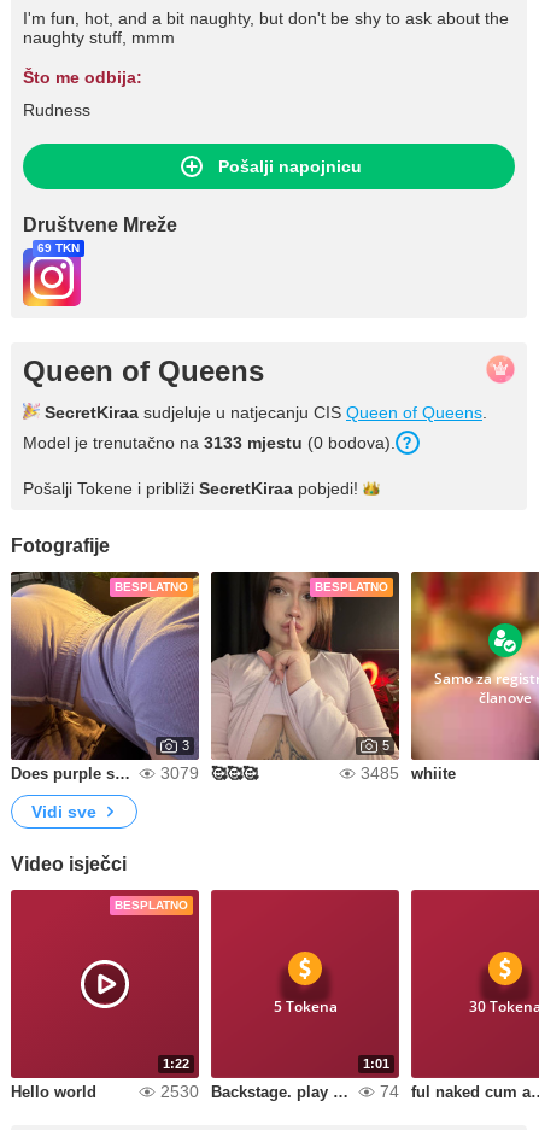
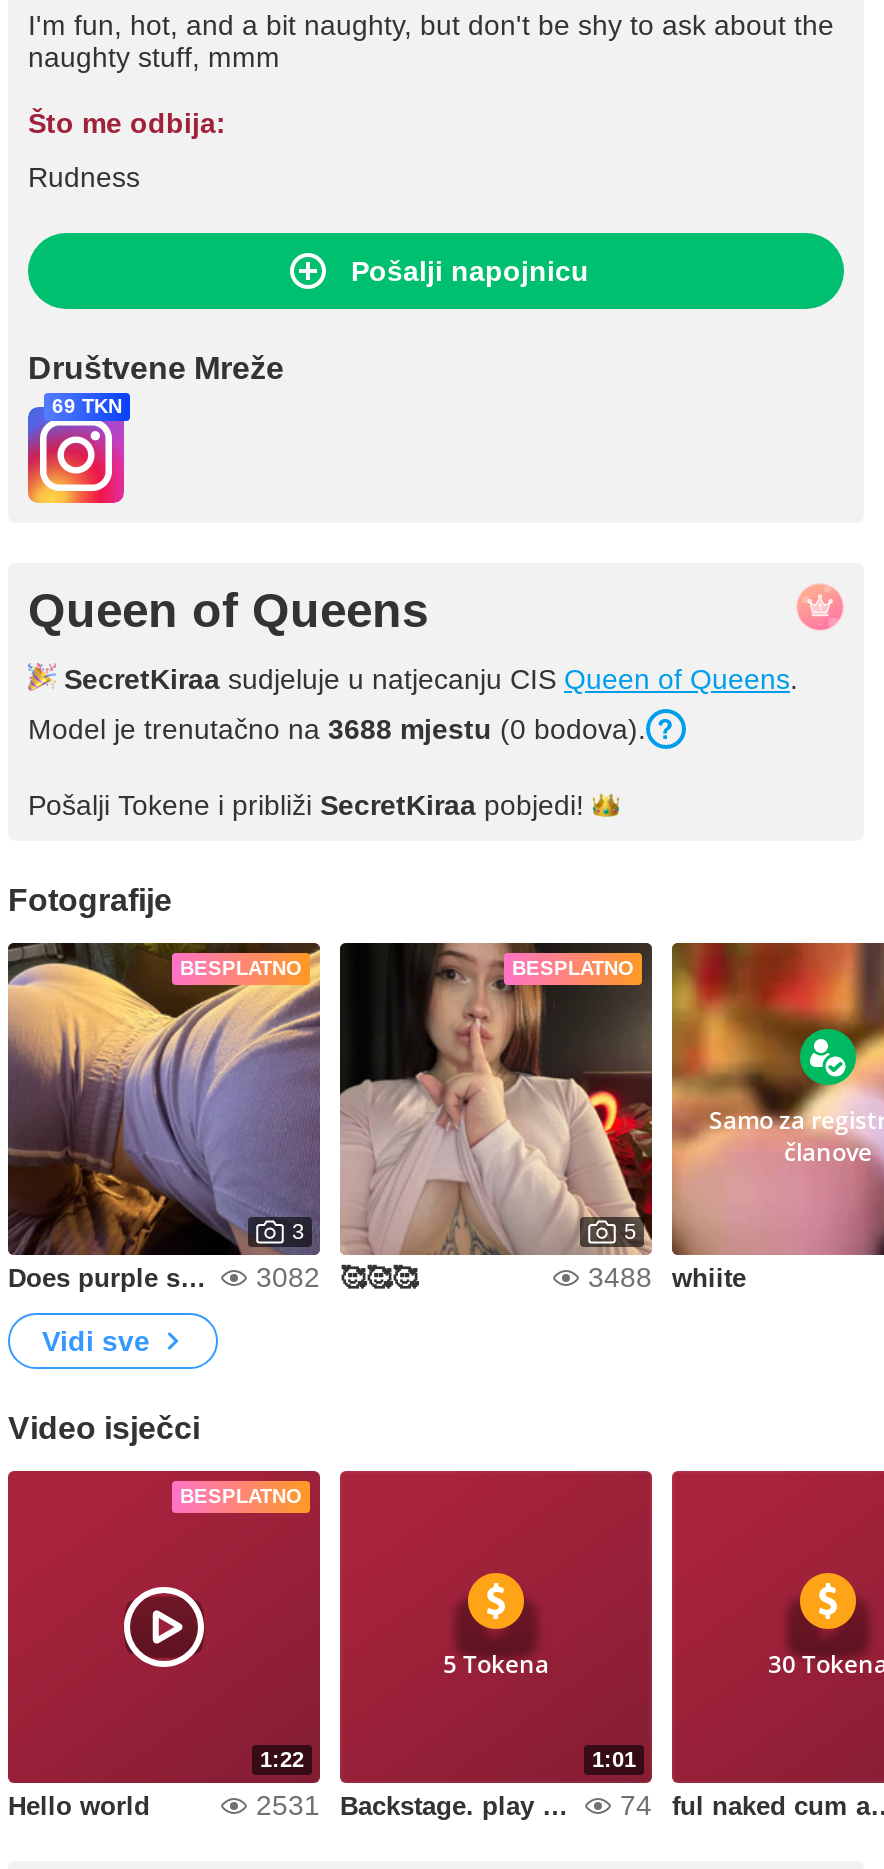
[23,433,396,452] Model je trenutačno na 3133 mjestu (0 bodova). -> [28,713,646,745] Model je trenutačno na 3688 mjestu (0 bodova).
[160,763,199,783] 3079 -> [256,1261,320,1293] 3082
[361,763,456,783] 3485 whiite -> [588,1261,746,1293] 3488 whiite
[160,1082,199,1101] 2530 -> [256,1789,320,1821] 2531

